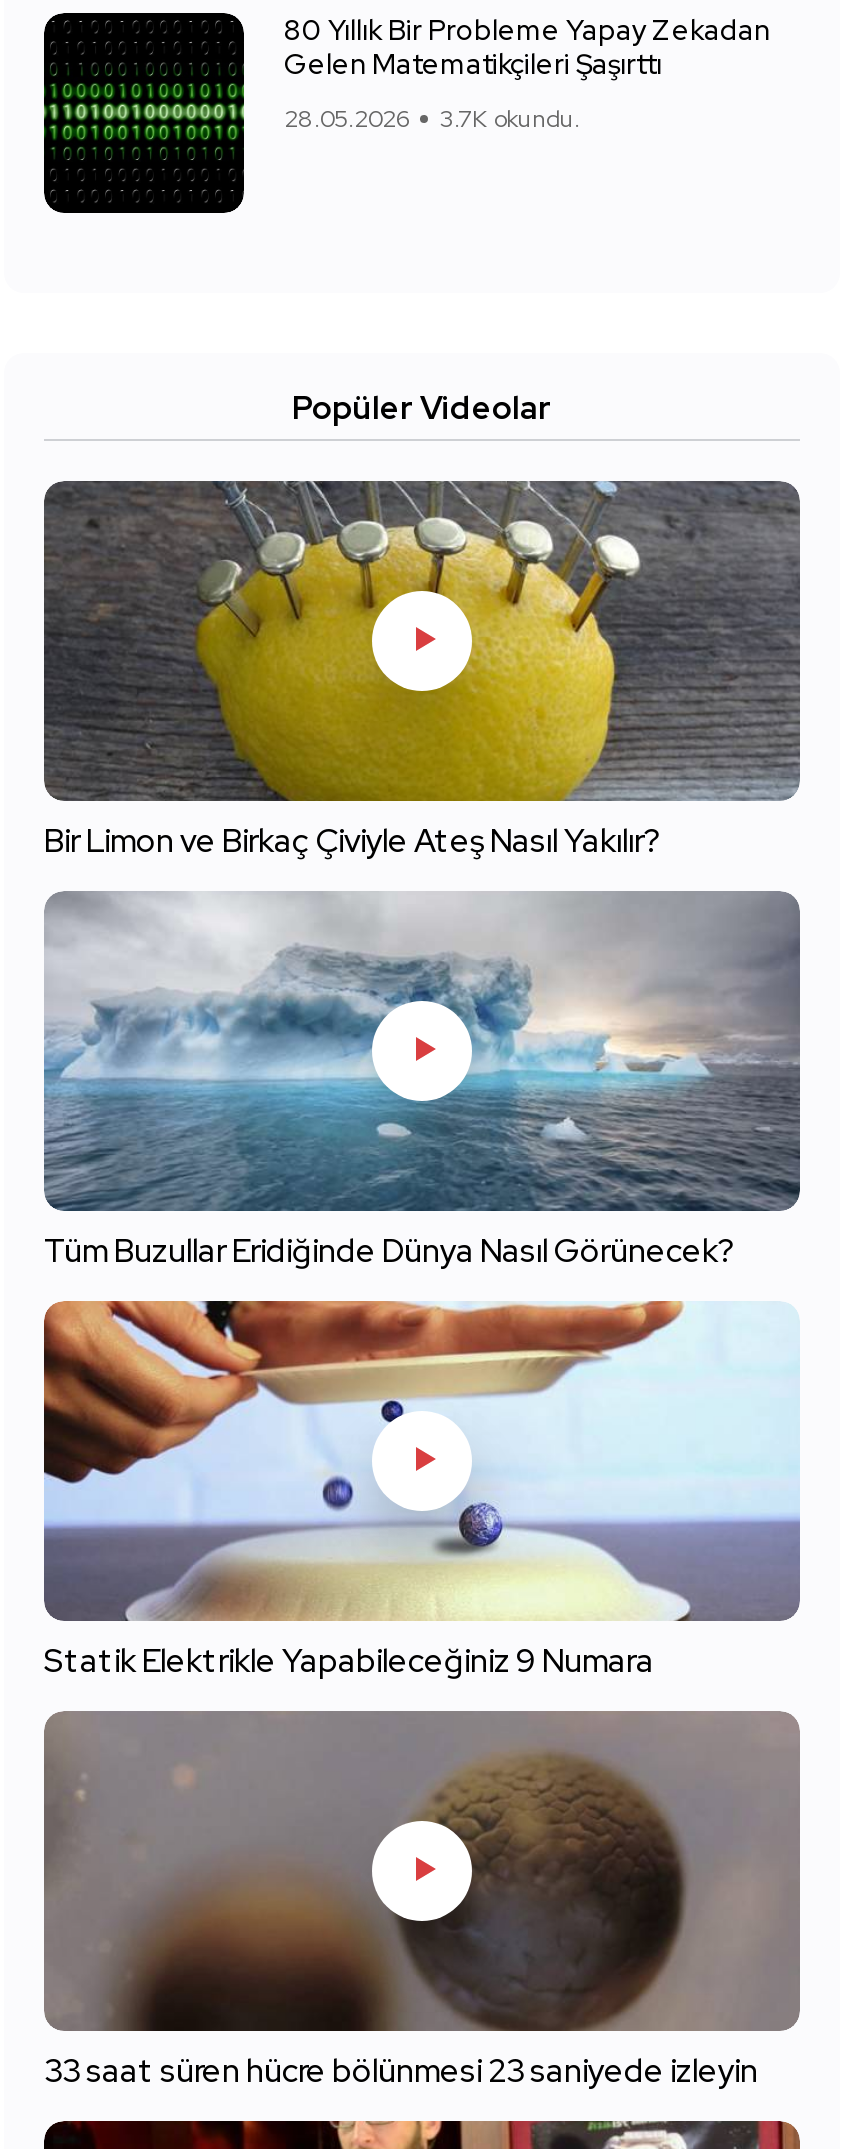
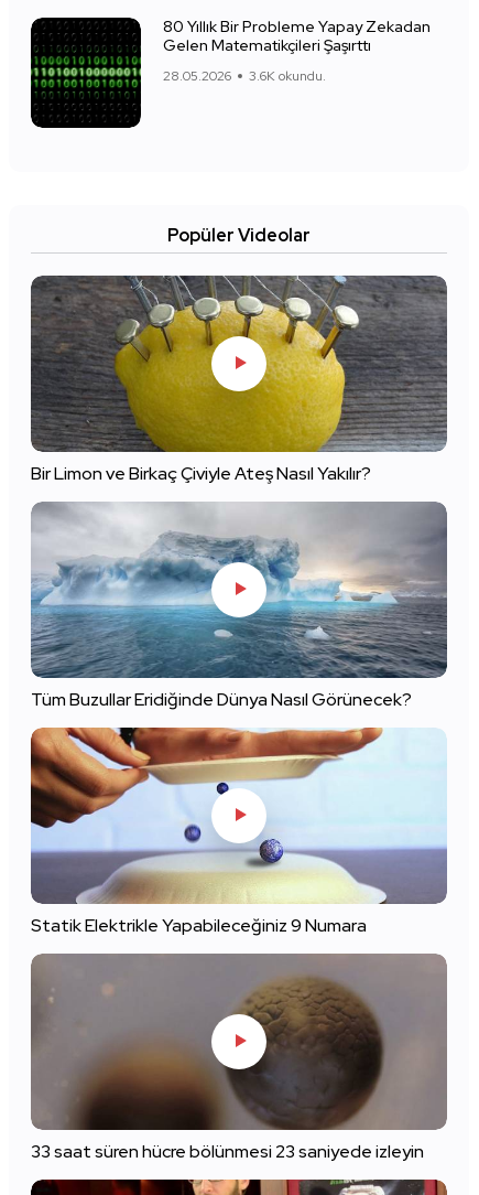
[284,103,580,135] 28.05.2026 3.7K okundu. -> [163,67,326,85] 28.05.2026 3.6K okundu.

